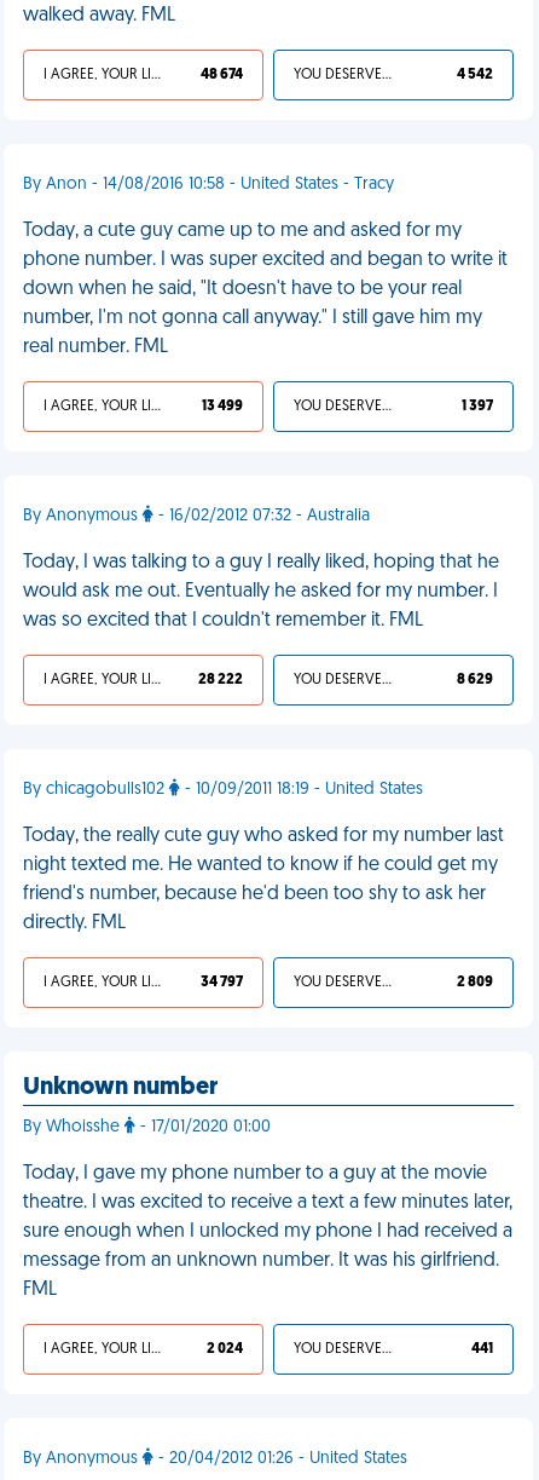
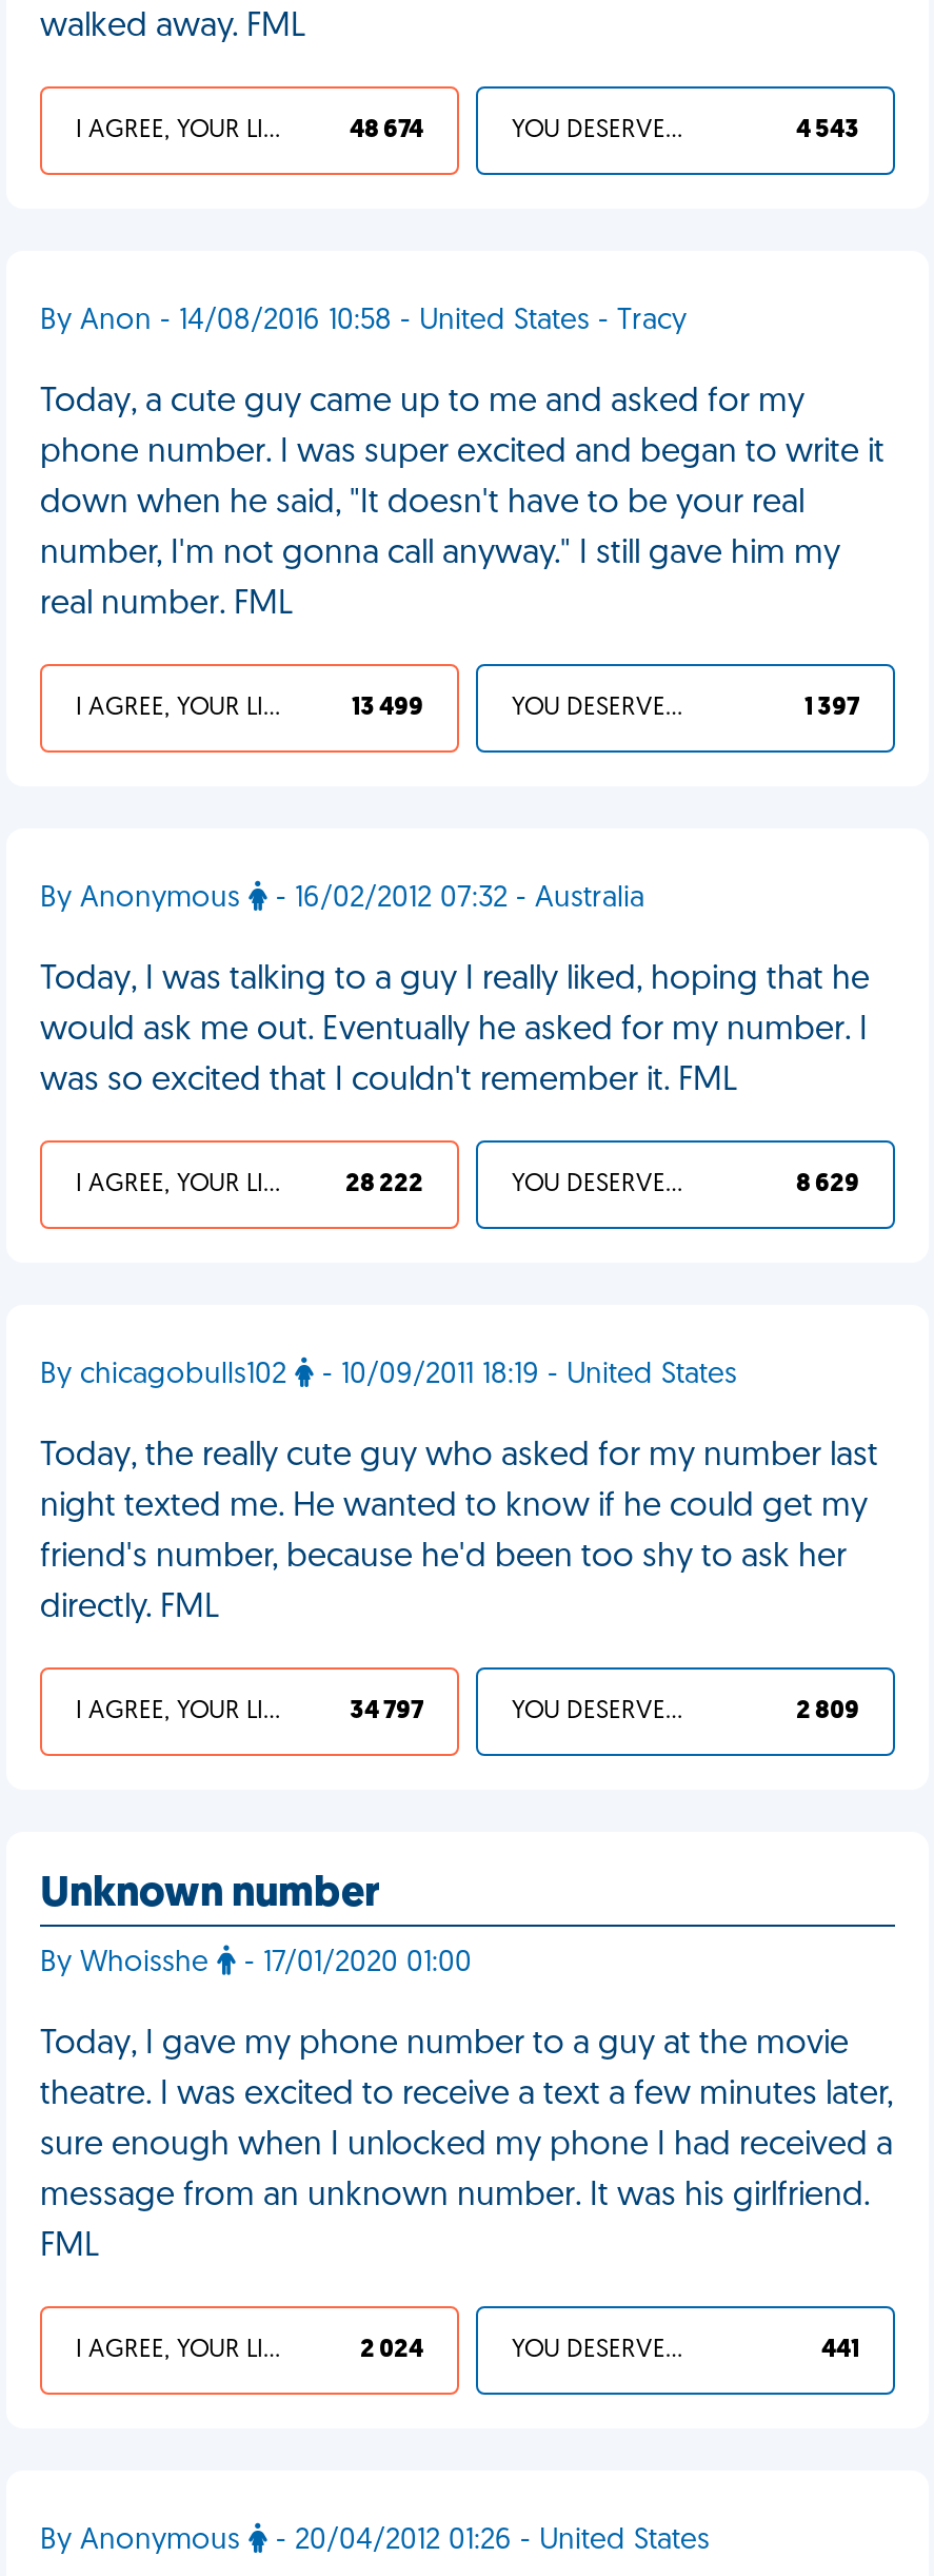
[457,68,493,82] 4 542 -> [796,118,859,143] 4 543

